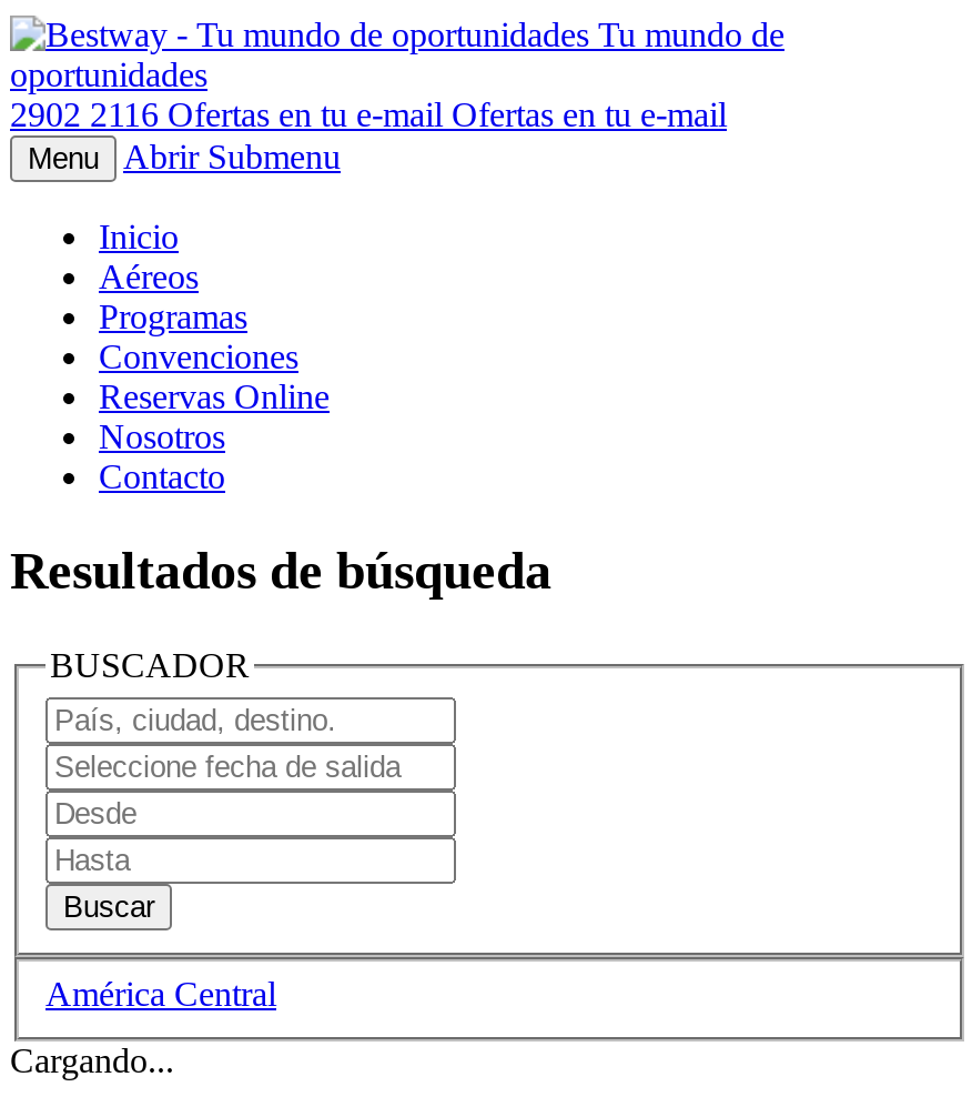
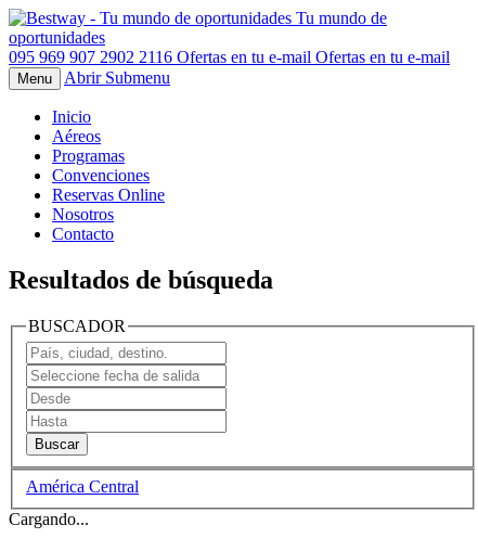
[10,95,727,133] 2902 2116 Ofertas en tu e-mail Ofertas en tu e-mail -> [9,48,450,66] 095 969 907 2902 2116 Ofertas en tu e-mail Ofertas en tu e-mail

